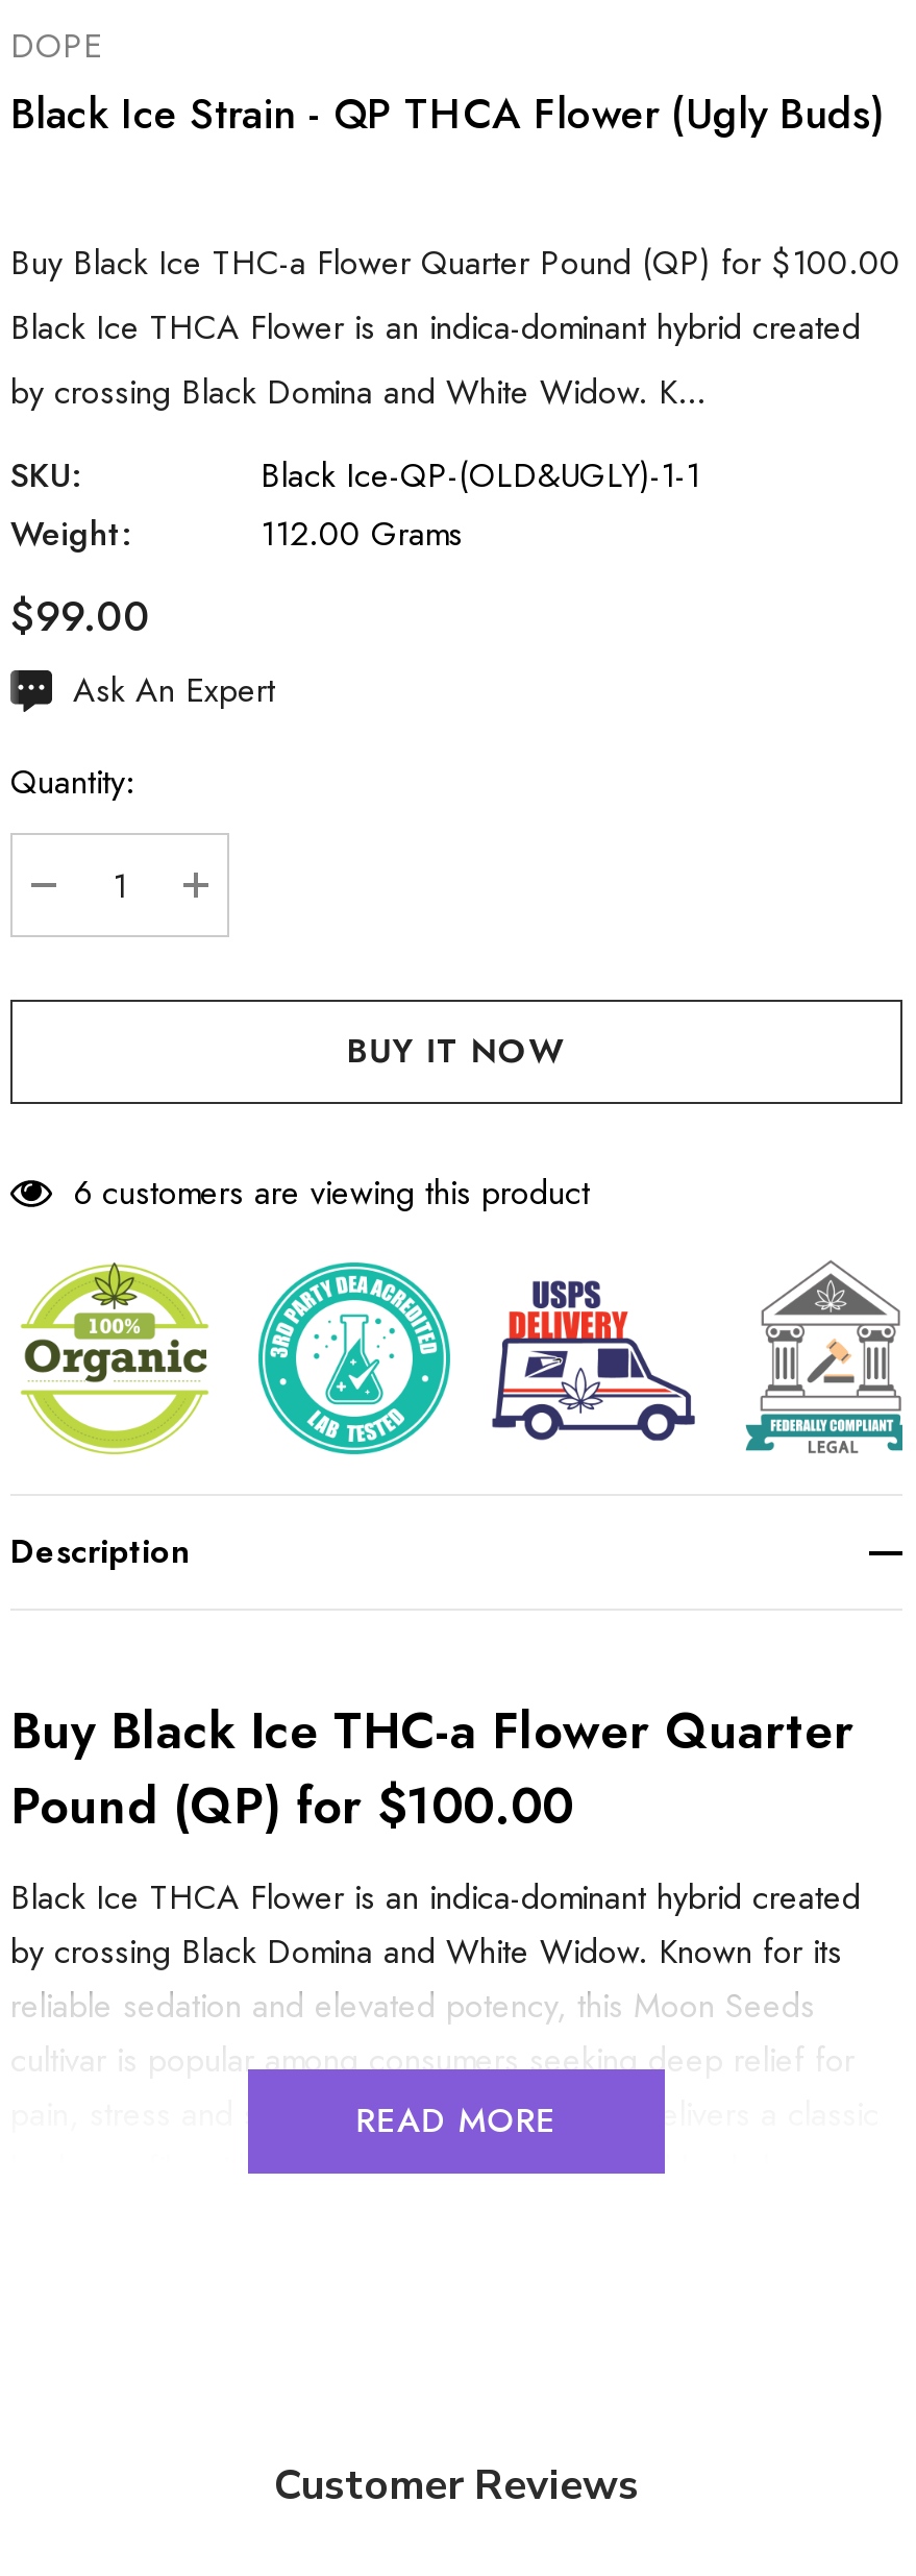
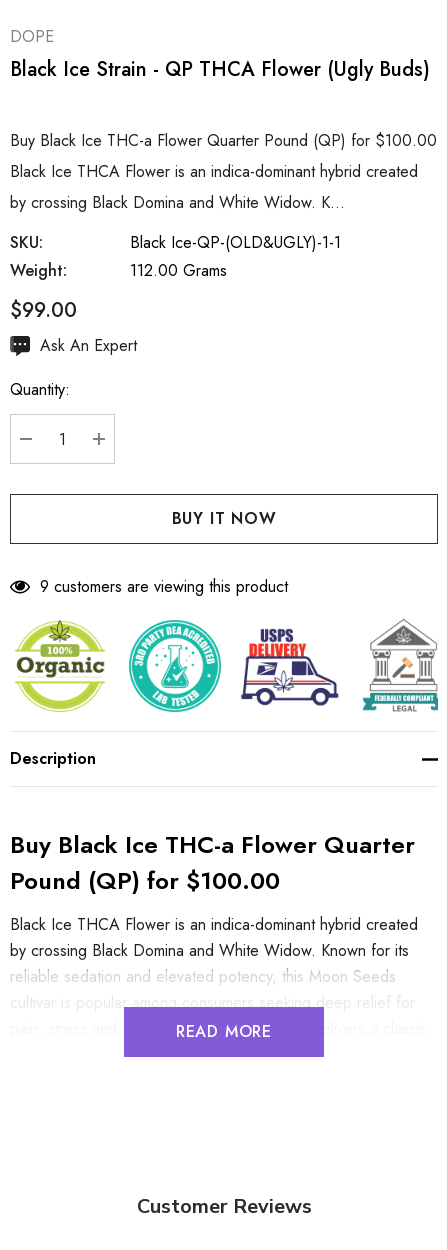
[73,1169,590,1217] 6 customers are viewing this product -> [40,575,288,598] 9 customers are viewing this product

